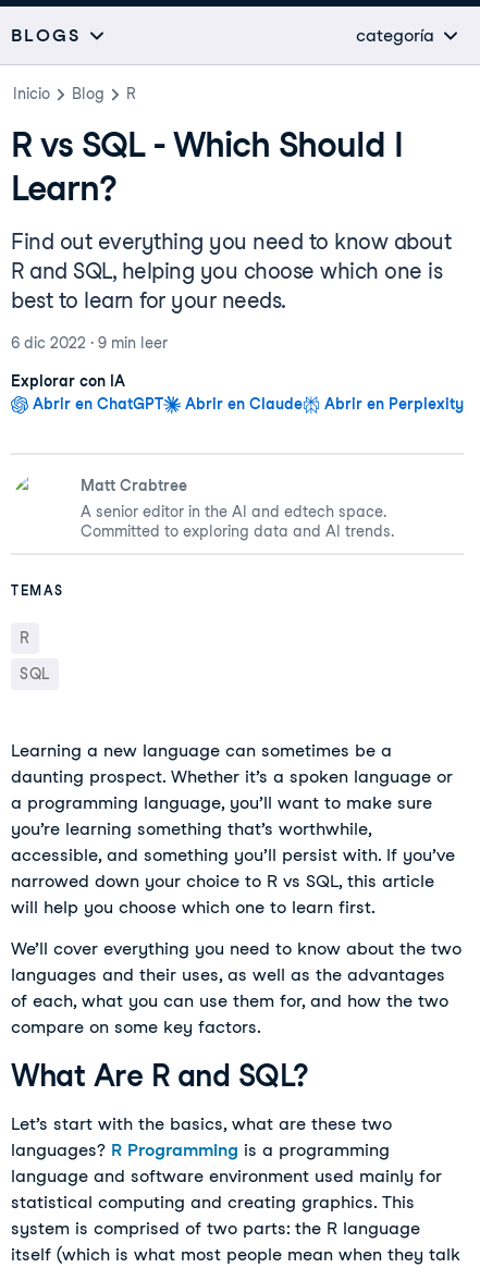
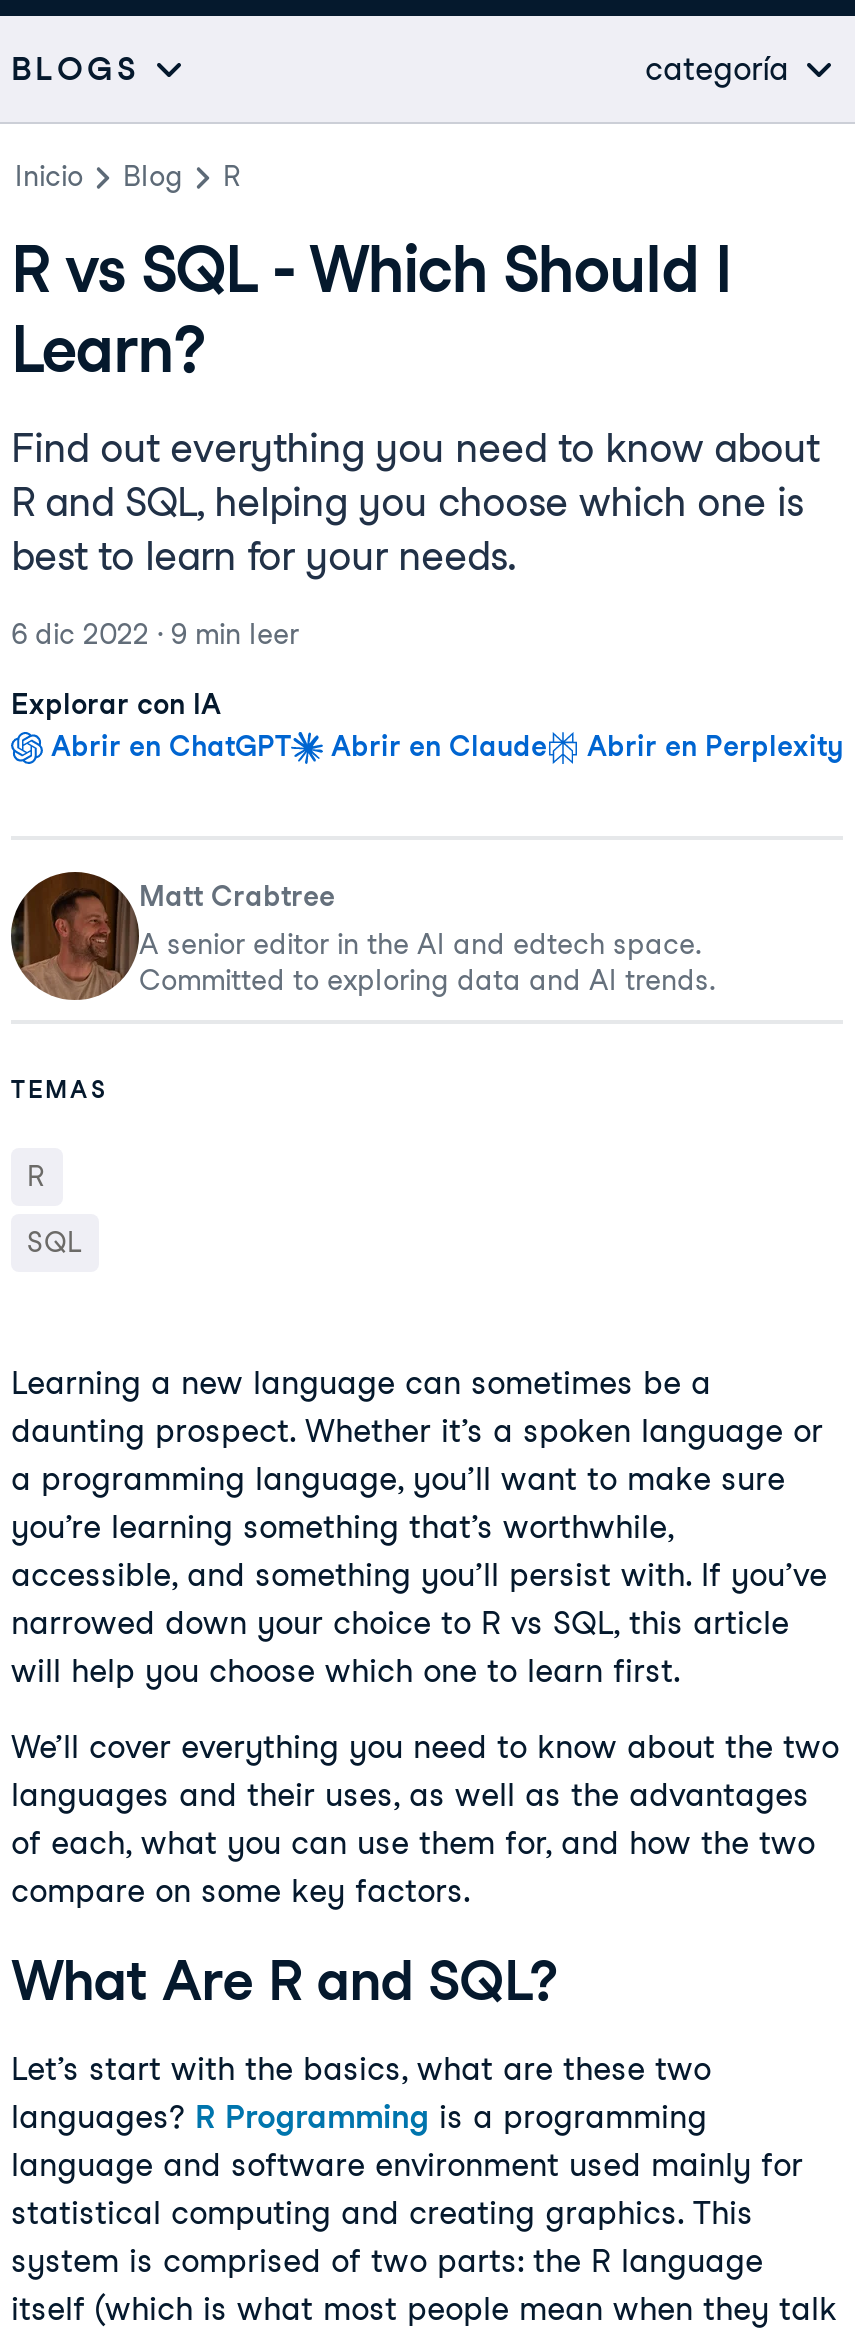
none -> [9,870,139,1002] [image]

